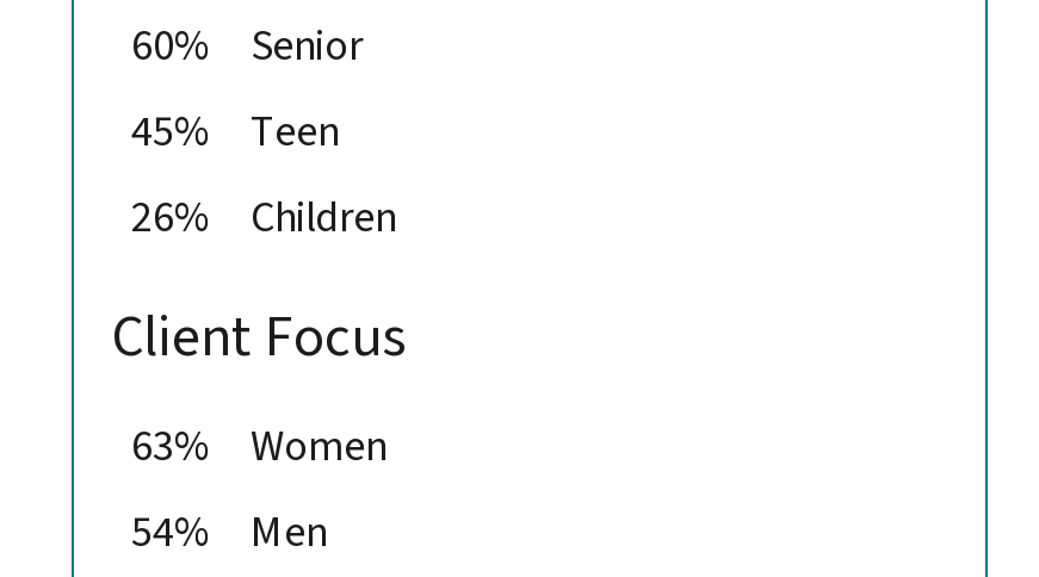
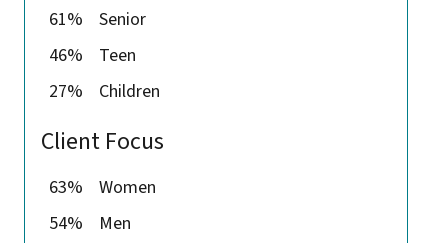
[131,15,363,75] 60% Senior -> [49,6,146,31] 61% Senior
[131,101,339,161] 45% Teen -> [49,42,136,67] 46% Teen
[131,187,396,247] 26% Children -> [49,78,160,103] 27% Children

